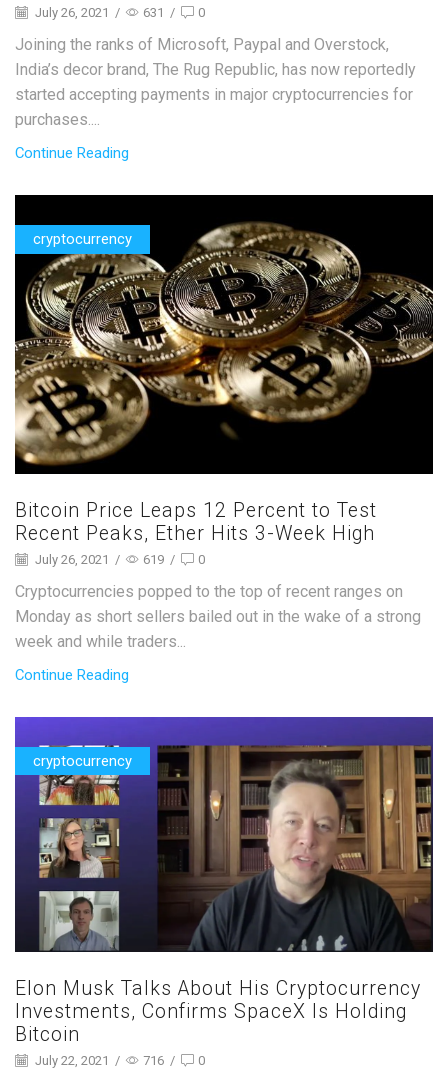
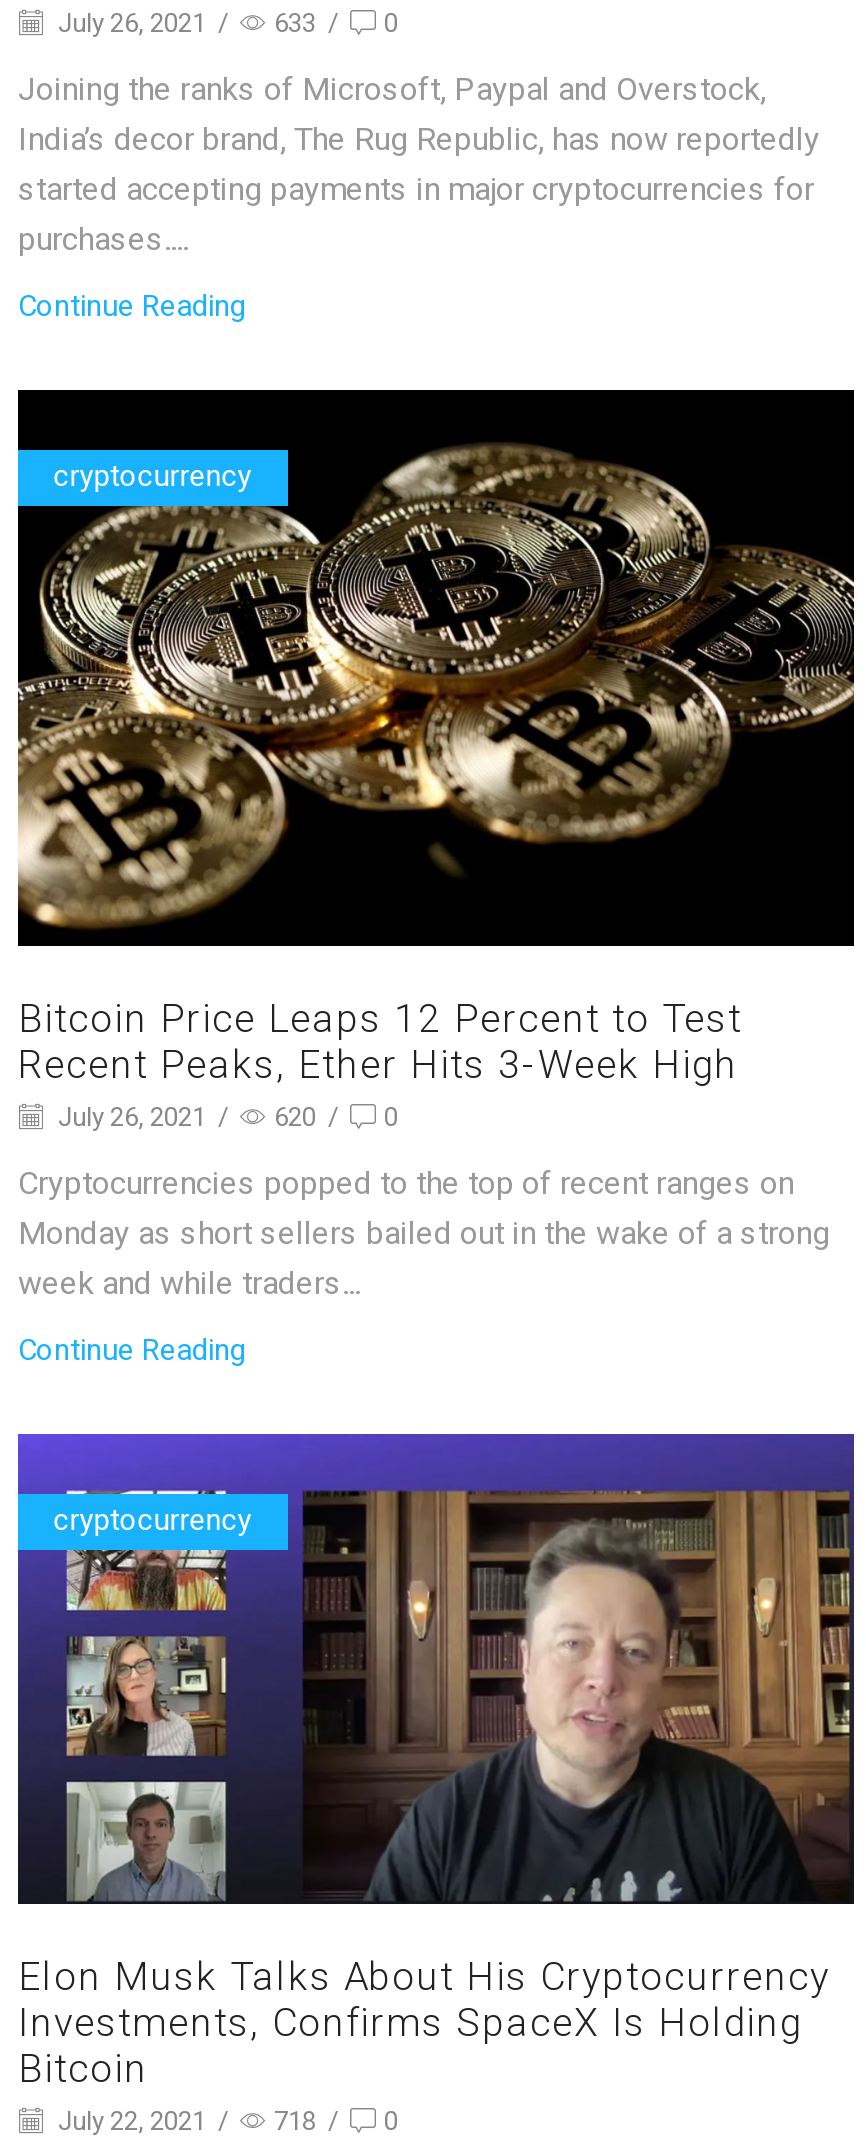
[32,5,205,20] July 26, 2021 / 631 / 0 -> [52,9,398,39] July 26, 2021 / 633 / 0
[32,552,205,567] July 26, 2021 / 619 / 0 -> [52,1103,398,1133] July 26, 2021 / 620 / 0
[32,1053,205,1068] July 22, 2021 / 716 / 0 -> [52,2105,398,2135] July 22, 2021 / 718 / 0

